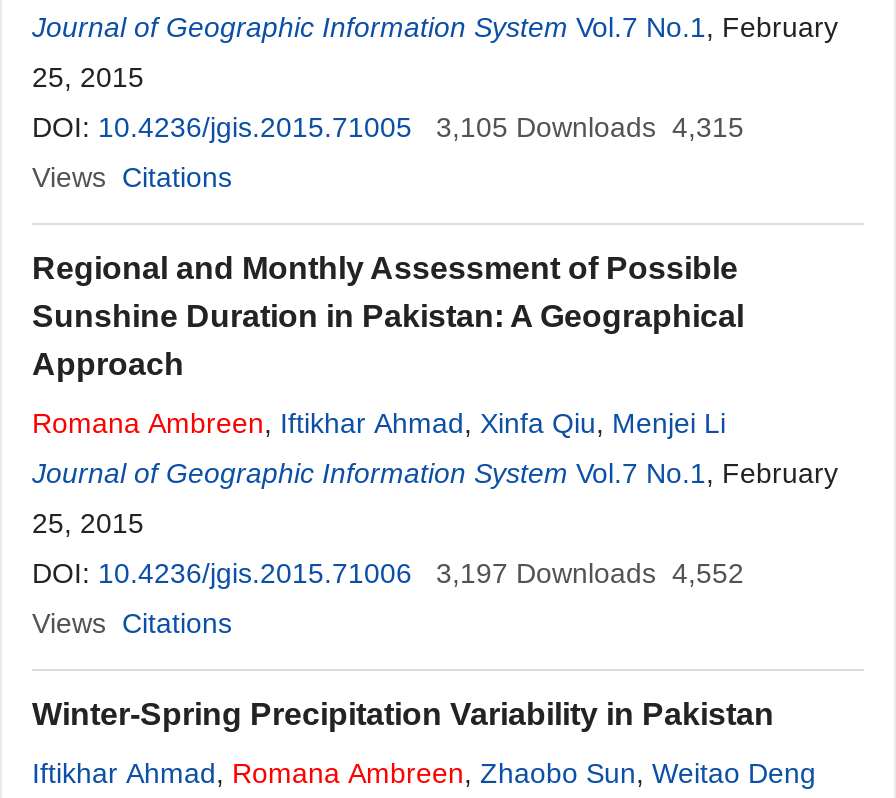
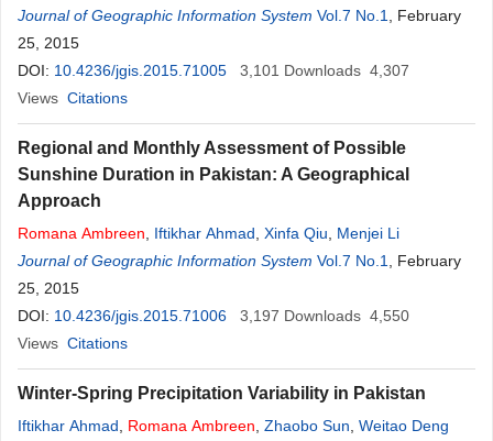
[32,111,744,143] DOI: 10.4236/jgis.2015.71005 3,105 Downloads 4,315 -> [18,62,409,79] DOI: 10.4236/jgis.2015.71005 3,101 Downloads 4,307
[32,557,744,589] DOI: 10.4236/jgis.2015.71006 3,197 Downloads 4,552 -> [18,307,409,324] DOI: 10.4236/jgis.2015.71006 3,197 Downloads 4,550

